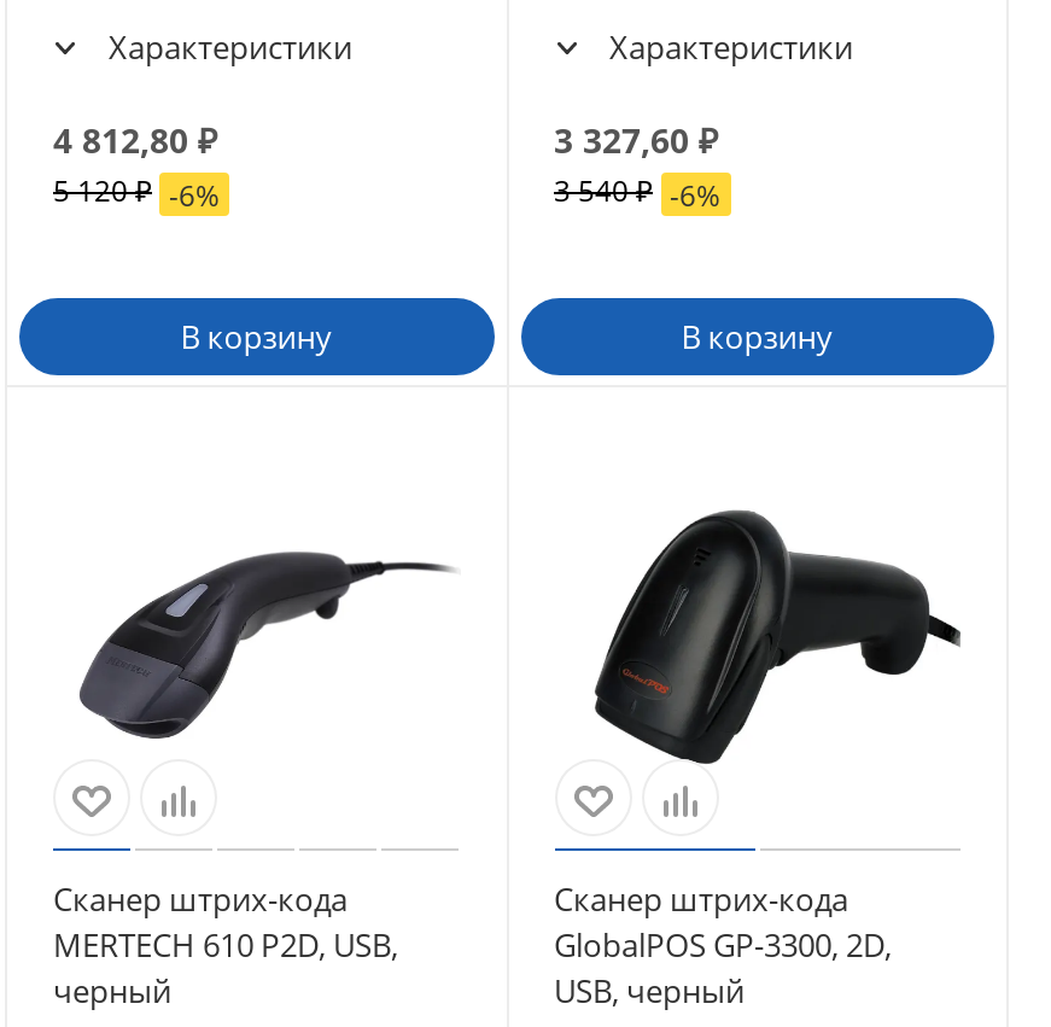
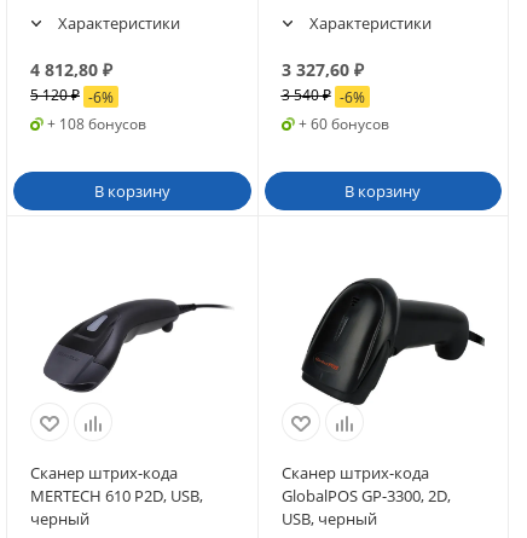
none -> [47,114,146,134] + 108 бонусов
none -> [298,114,389,134] + 60 бонусов

